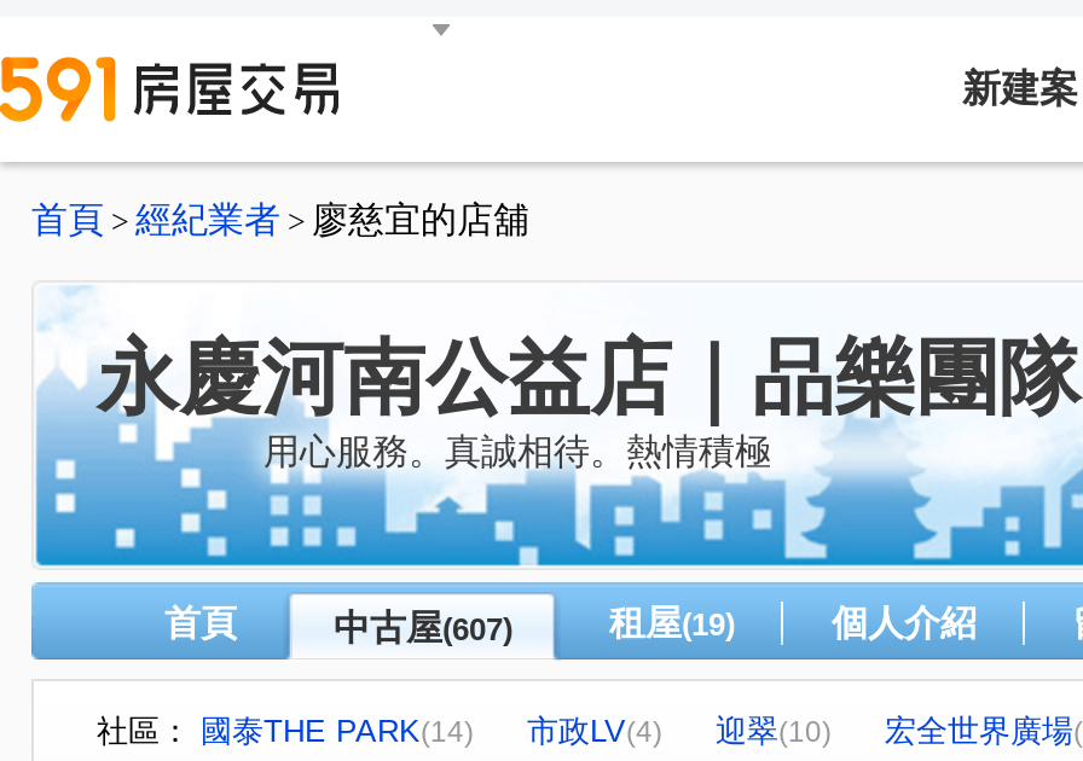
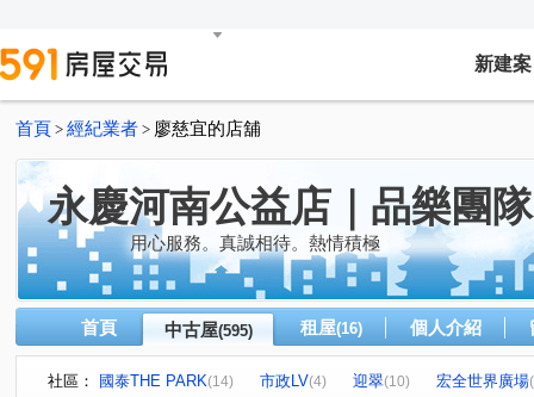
[334,606,512,647] 中古屋(607) -> [164,320,253,340] 中古屋(595)
[609,602,735,643] 租屋(19) -> [300,317,362,337] 租屋(16)

